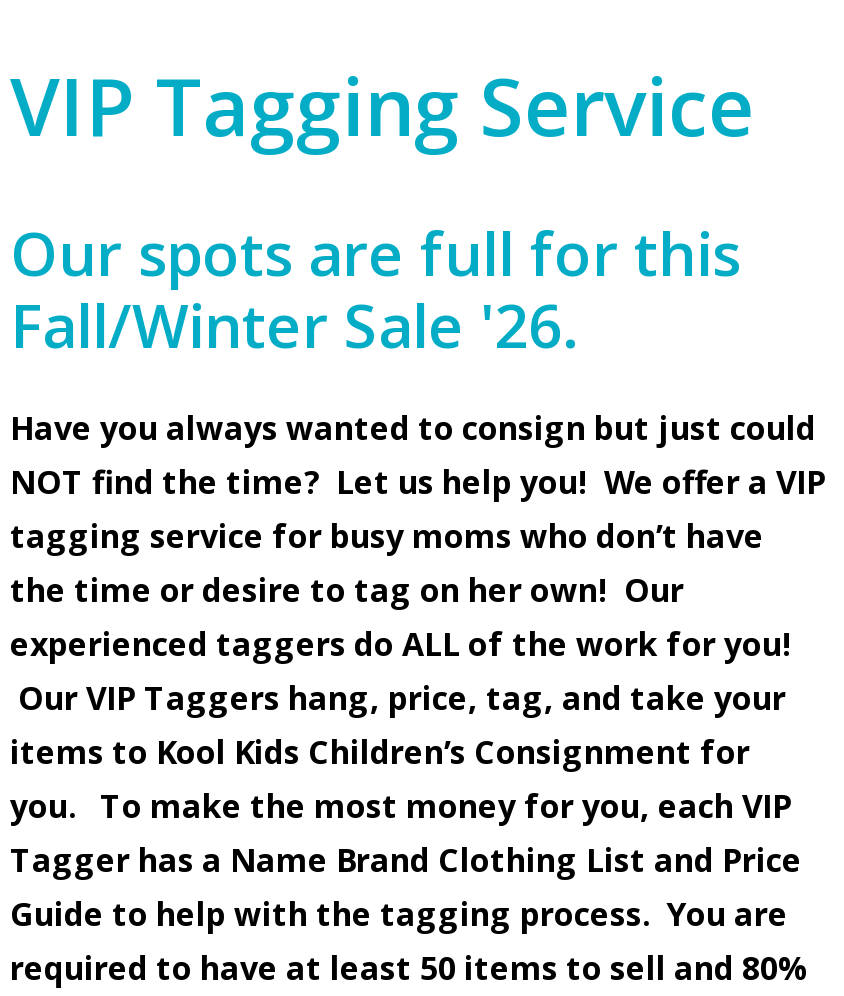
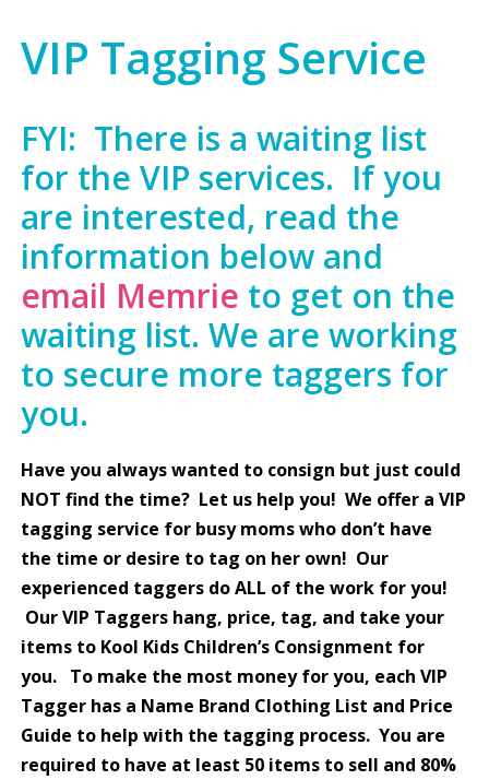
[10,212,740,366] Our spots are full for this | Fall/Winter Sale '26. -> [21,116,457,436] FYI: There is a waiting list | for the VIP services. If you | are interested, read the | information below and | email Memrie to get on the | waiting list. We are working | to secure more taggers for | you.

